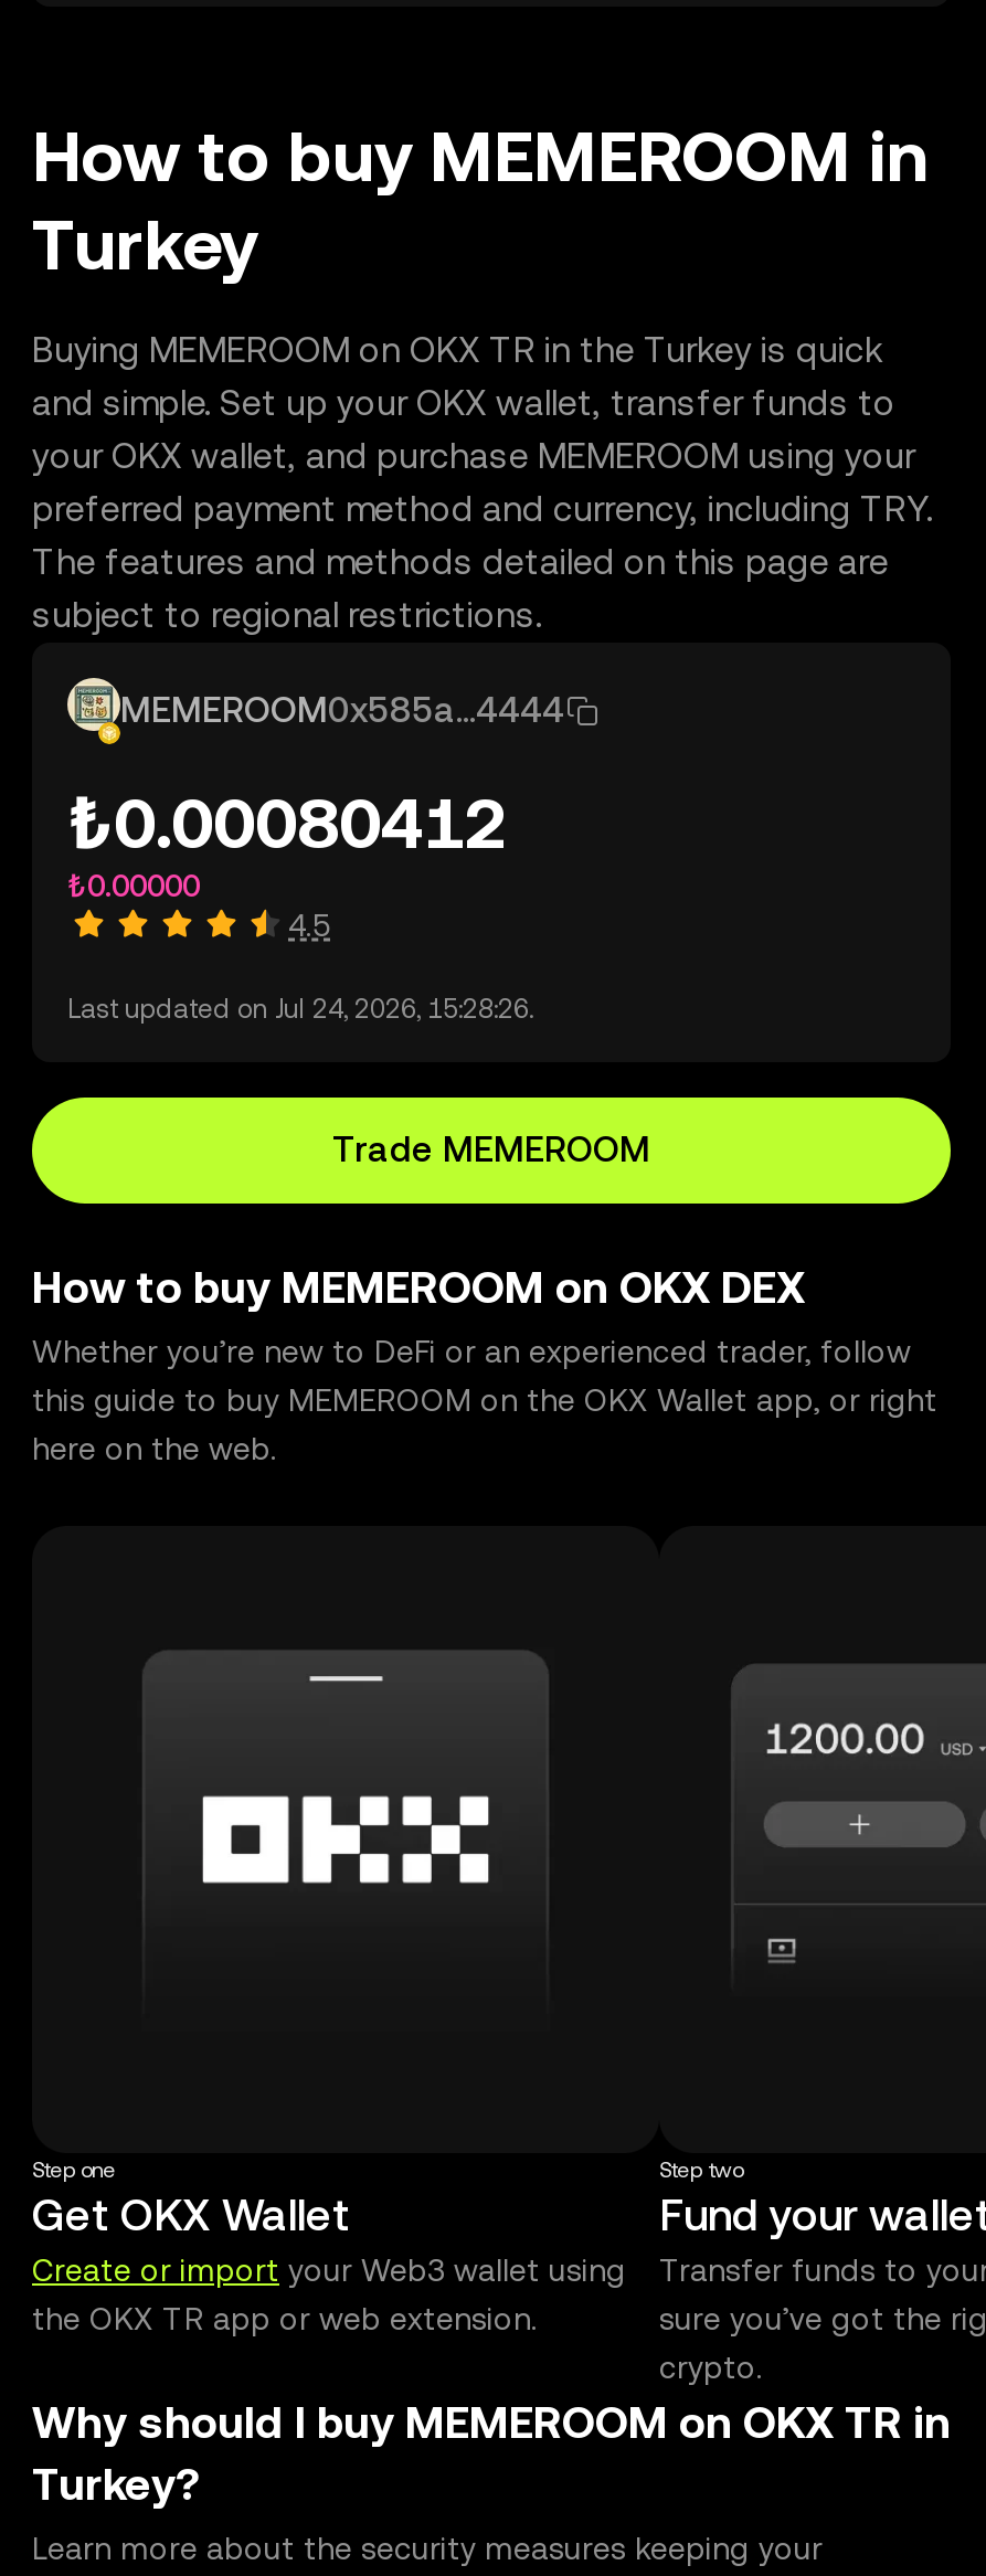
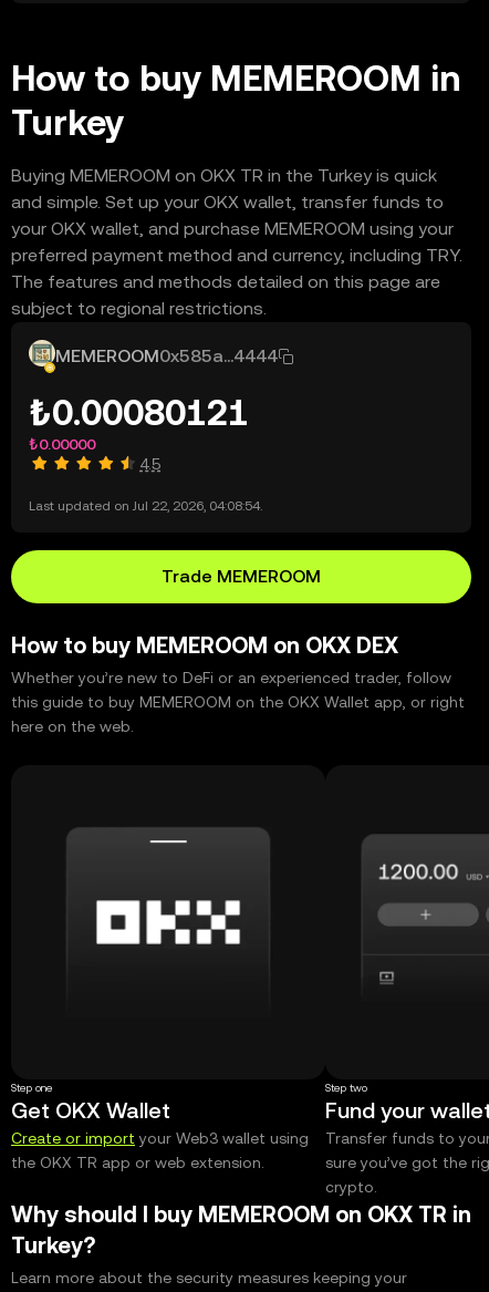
[67,782,507,863] ₺0.00080412 -> [29,392,249,433] ₺0.00080121
[67,994,533,1025] Last updated on Jul 24, 2026, 15:28:26. -> [29,498,262,514] Last updated on Jul 22, 2026, 04:08:54.

